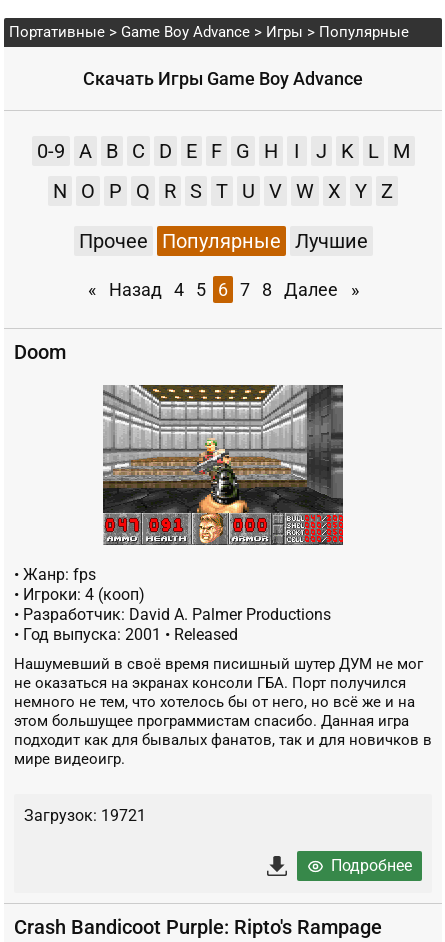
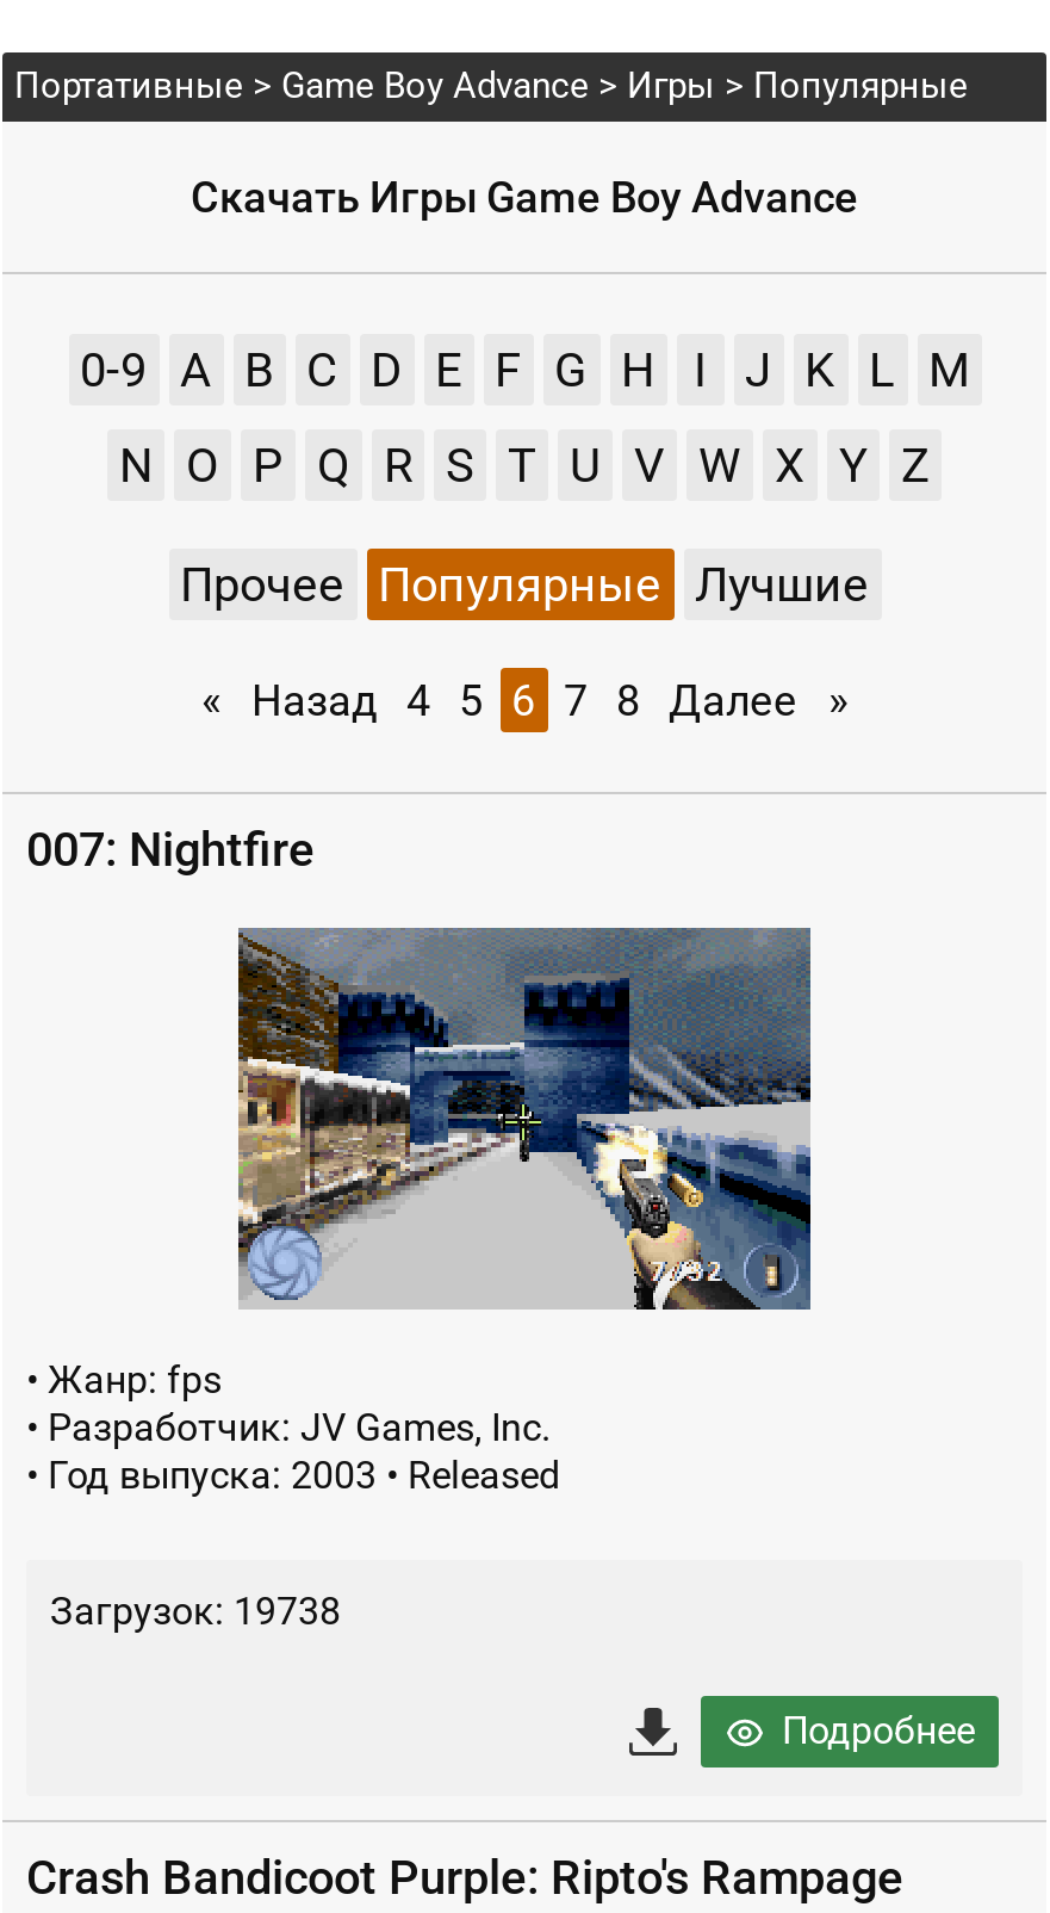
[14,340,66,364] Doom -> [26,821,315,878] 007: Nightfire
[14,384,432,825] [image] | • Игроки: 4 (кооп) | • Разработчик: David A. Palmer Productions | • Год выпуска: 2001 • Released | Нашумевший в своё время писишный шутер ДУМ не мог | не оказаться на экранах консоли ГБА. Порт получился | немного не тем, что хотелось бы от него, но всё же и на | этом большущее программистам спасибо. Данная игра | подходит как для бывалых фанатов, так и для новичков в | мире видеоигр. | Загрузок: 19721 -> [26,925,813,1634] [image] | • Разработчик: JV Games, Inc. | • Год выпуска: 2003 • Released | Загрузок: 19738

